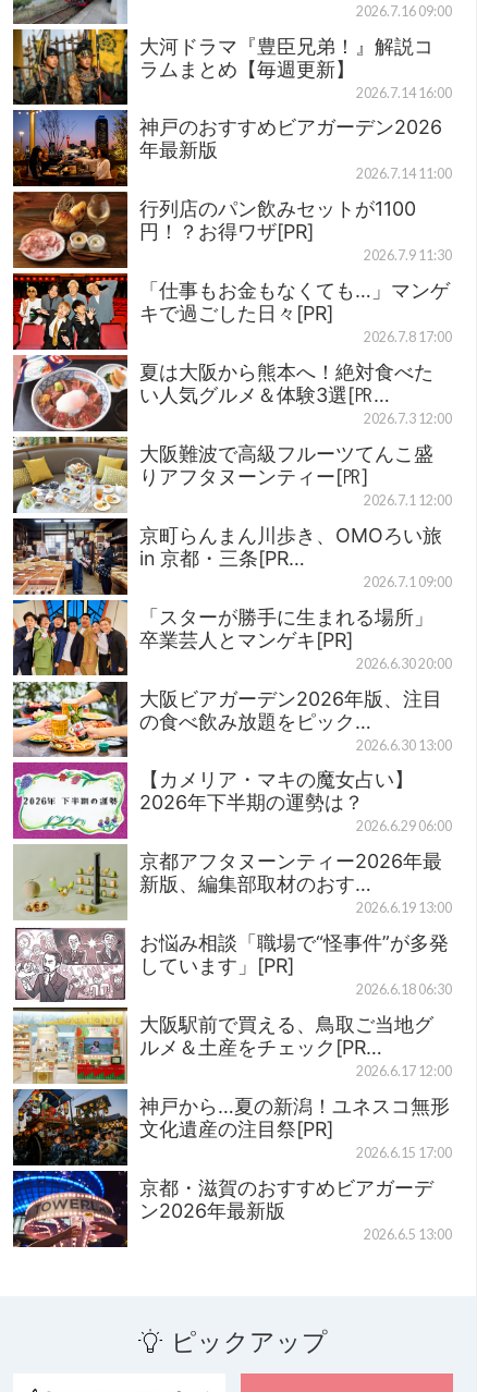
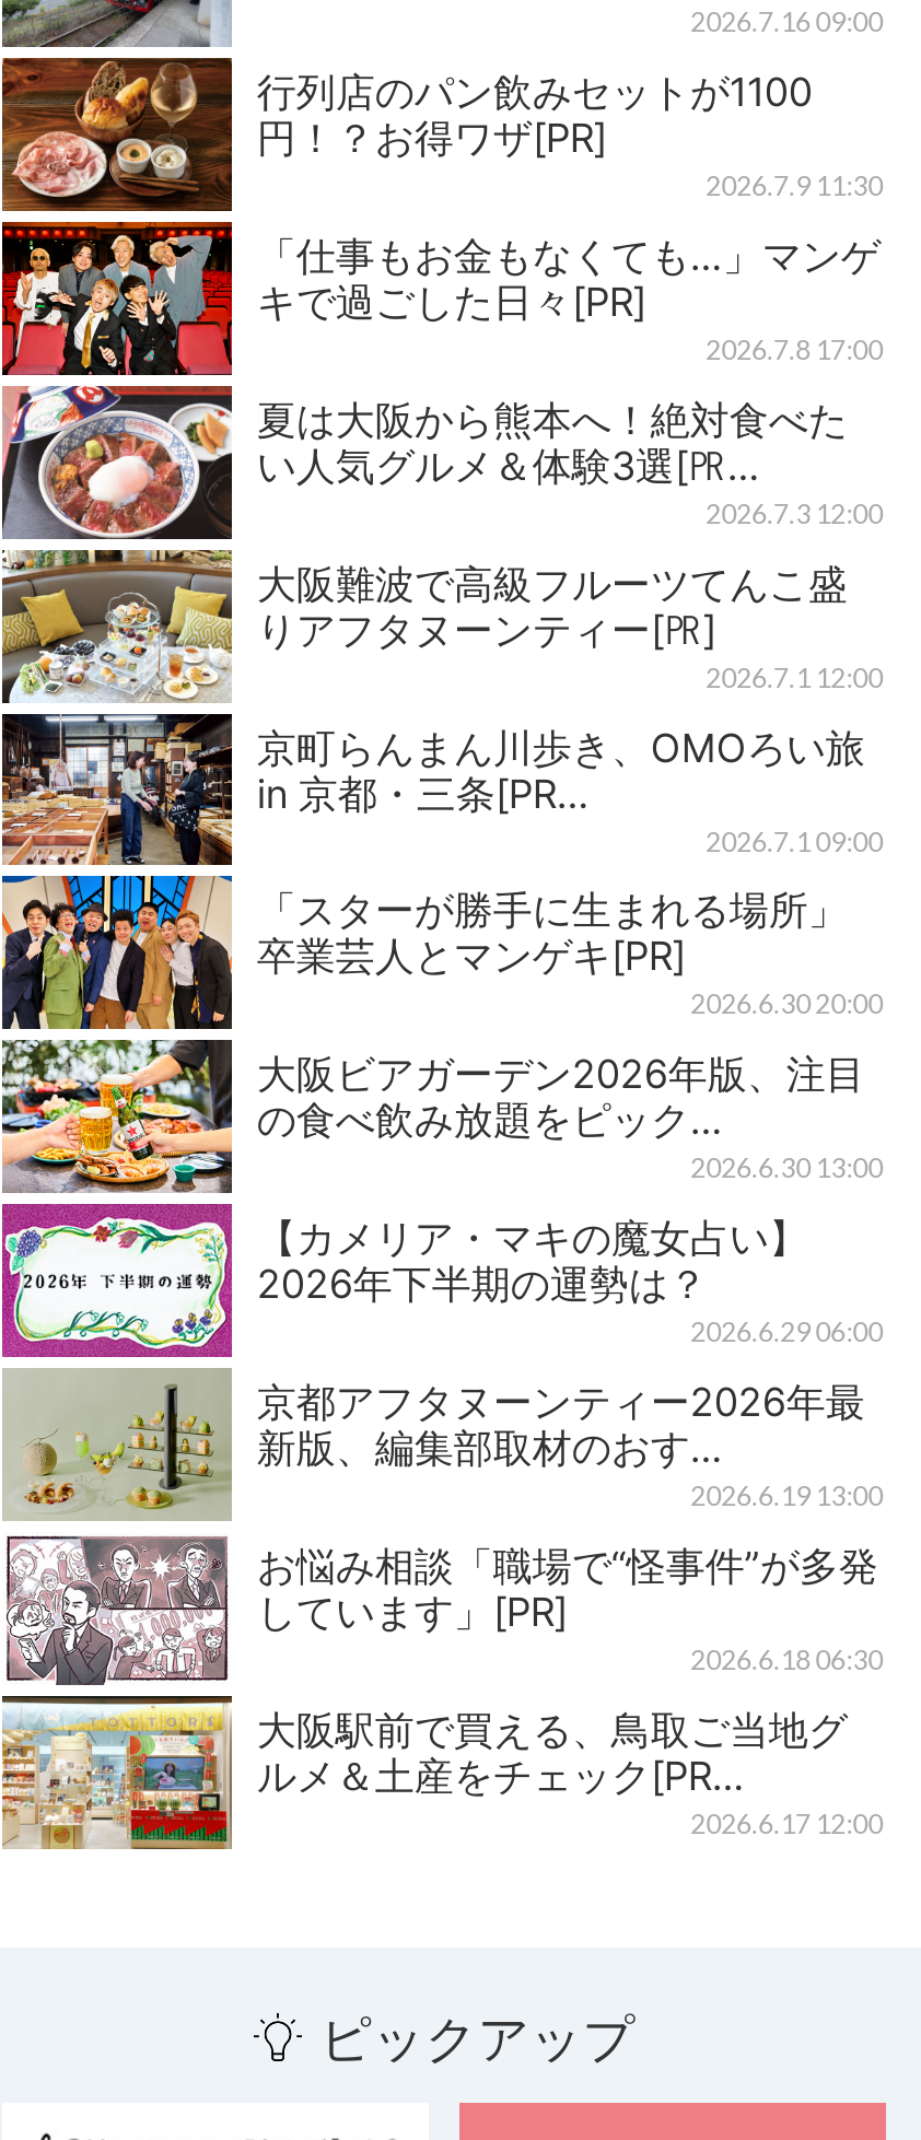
[12,28,452,193] [image] | 大河ドラマ『豊臣兄弟！』解説コ | ラムまとめ【毎週更新】 | 2026.7.14 16:00 | 神戸のおすすめビアガーデン2026 | 年最新版 | 2026.7.14 11:00 -> none
[12,1088,452,1248] [image] | 神戸から…夏の新潟！ユネスコ無形 | 文化遺産の注目祭[PR] | 2026.6.15 17:00 | 京都・滋賀のおすすめビアガーデ | ン2026年最新版 | 2026.6.5 13:00 -> none

